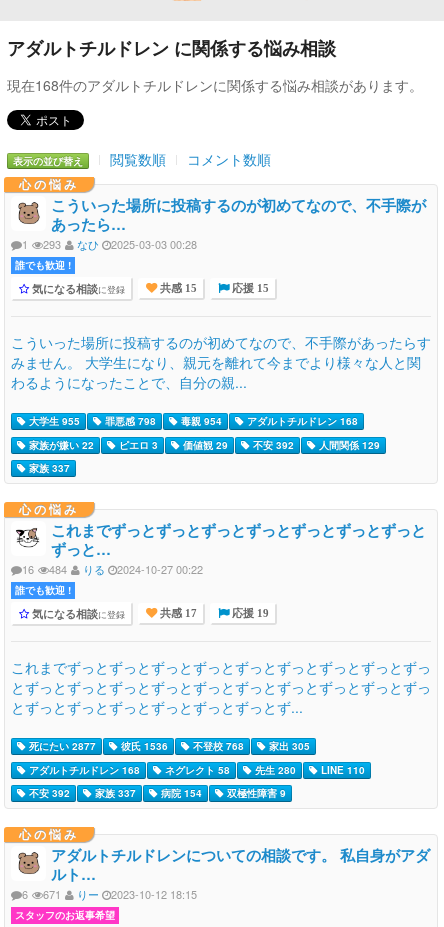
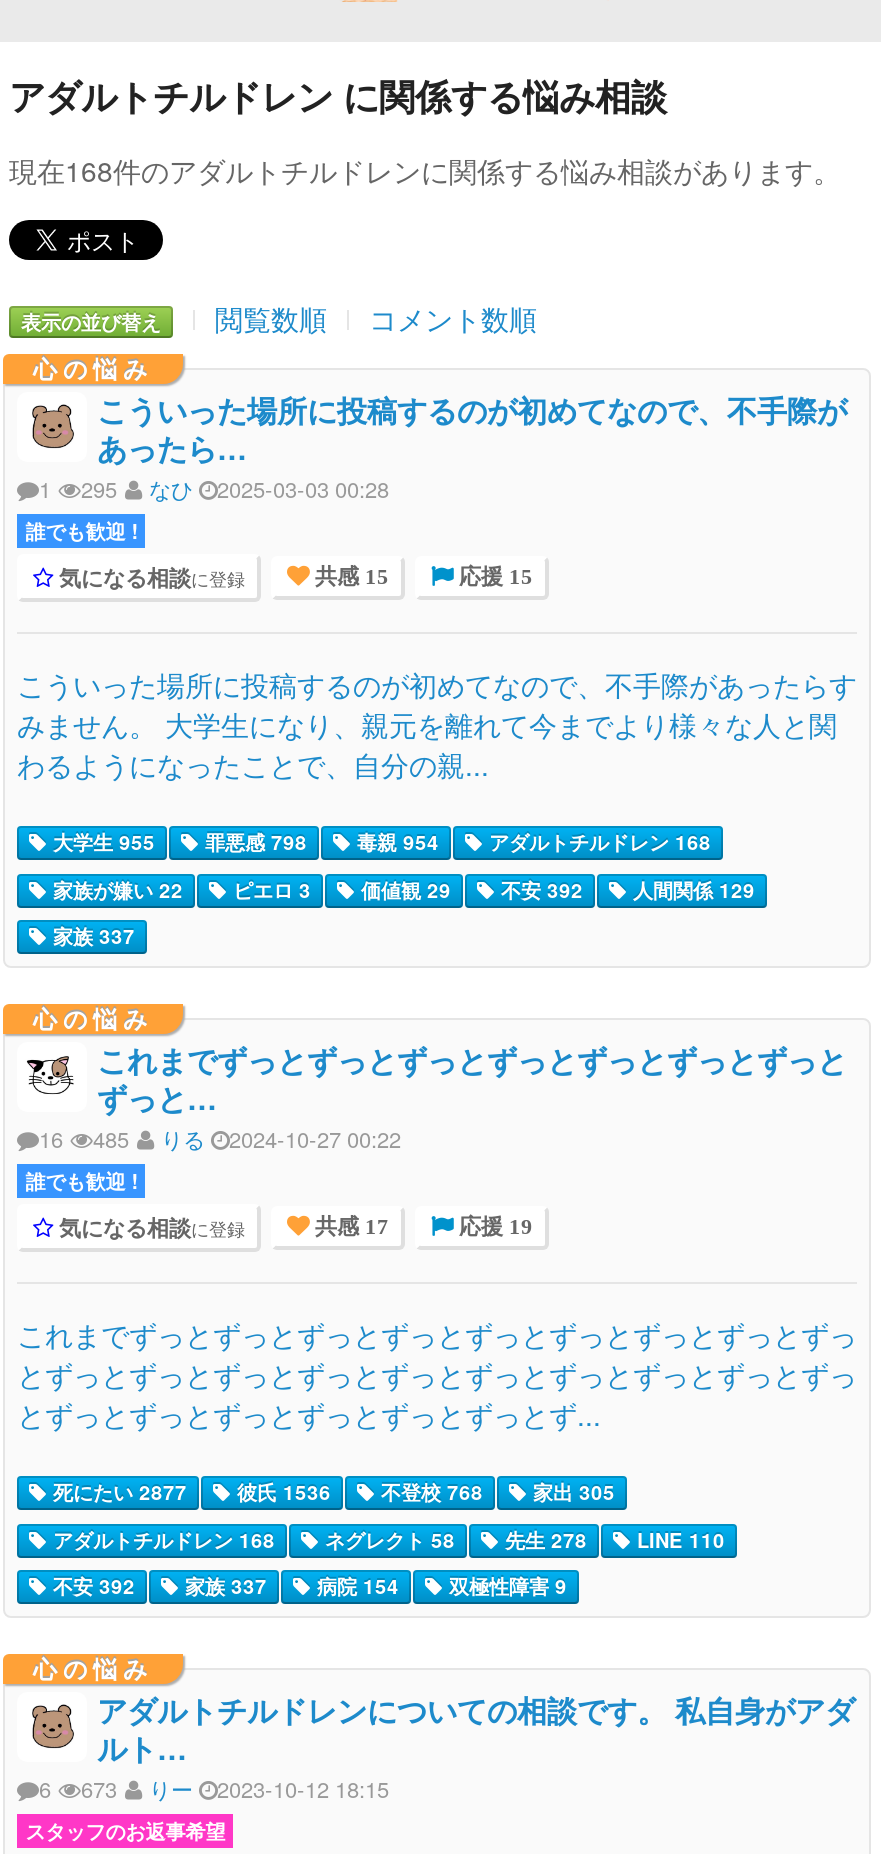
[22,236,197,252] 1 293 なひ 2025-03-03 00:28 -> [39,473,389,505] 1 295 なひ 2025-03-03 00:28
[22,561,203,577] 16 484 りる 2024-10-27 00:22 -> [39,1122,401,1154] 16 485 りる 2024-10-27 00:22
[26,762,365,776] アダルトチルドレン 168 ネグレクト 58 先生 280 LINE 110 -> [47,1525,725,1553] アダルトチルドレン 168 ネグレクト 58 先生 278 LINE 110
[22,886,197,902] 6 671 りー 2023-10-12 18:15 -> [39,1772,389,1804] 6 673 りー 2023-10-12 18:15

